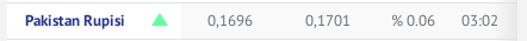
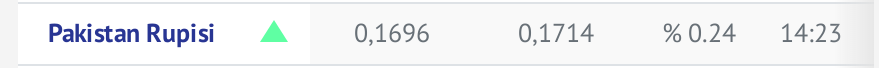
[305,11,351,30] 0,1701 -> [518,16,594,50] 0,1714
[391,11,435,30] % 0.06 -> [662,16,736,50] % 0.24
[461,11,498,30] 03:02 -> [780,16,842,50] 14:23

